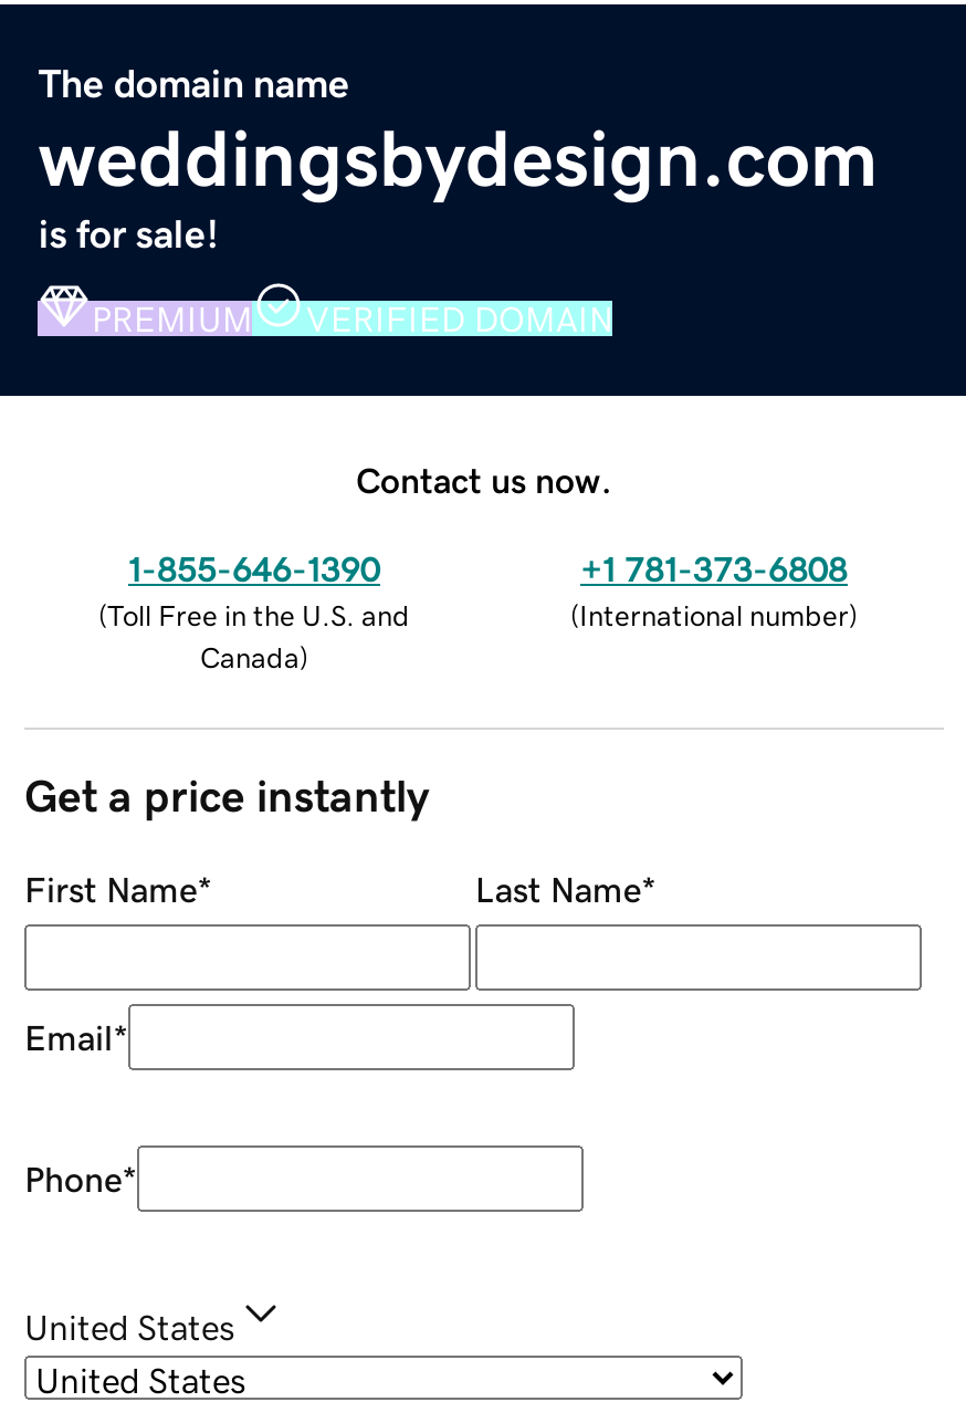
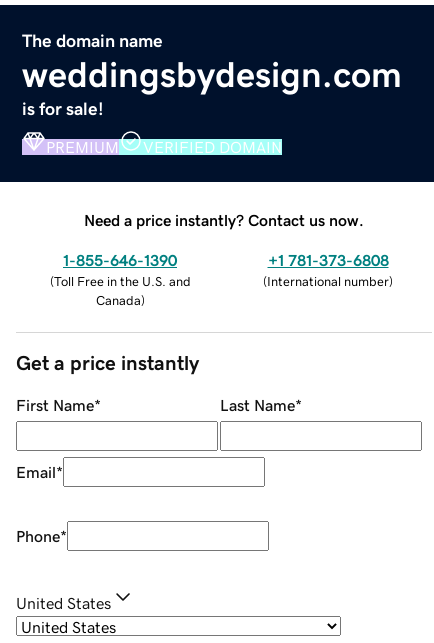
[356,461,612,497] Contact us now. -> [84,212,364,228] Need a price instantly? Contact us now.

